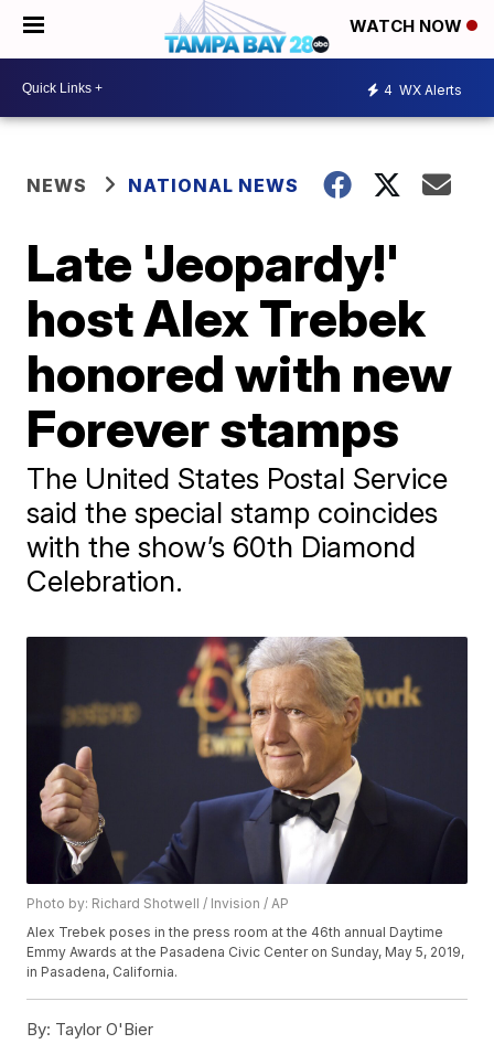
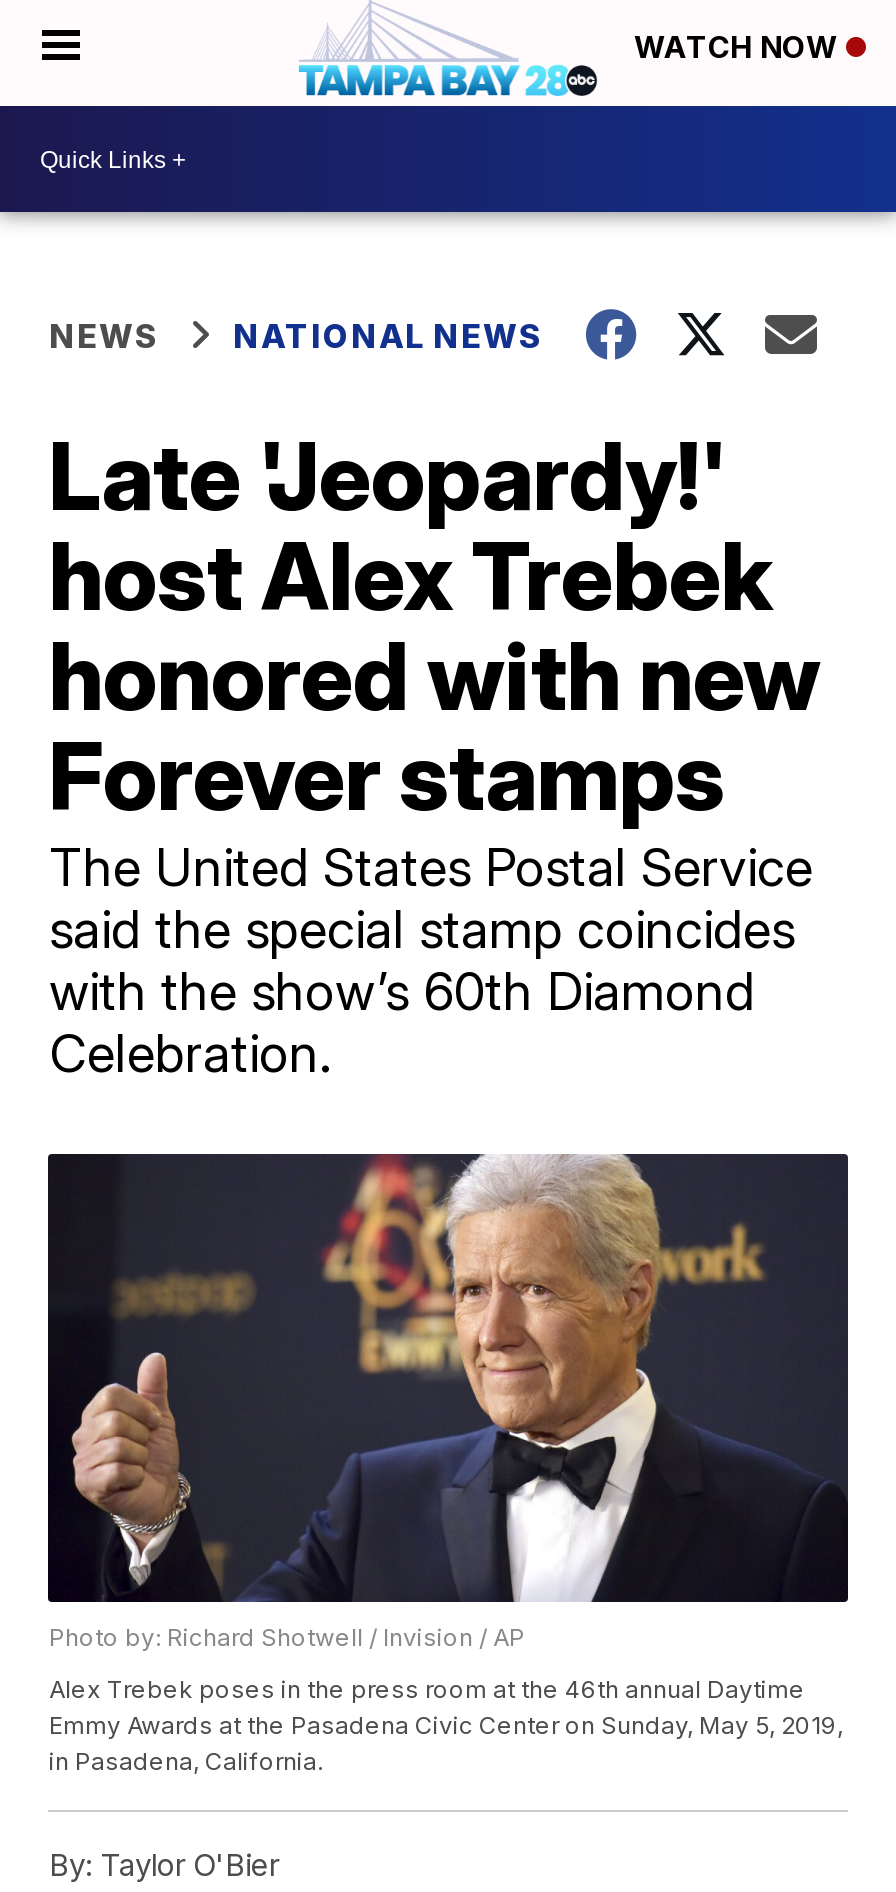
[384,81,462,98] 4 WX Alerts -> none

